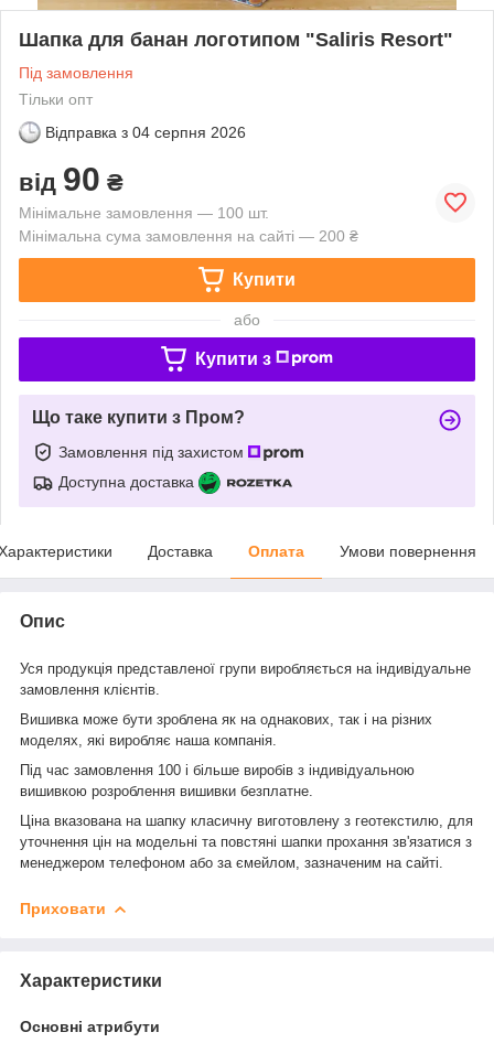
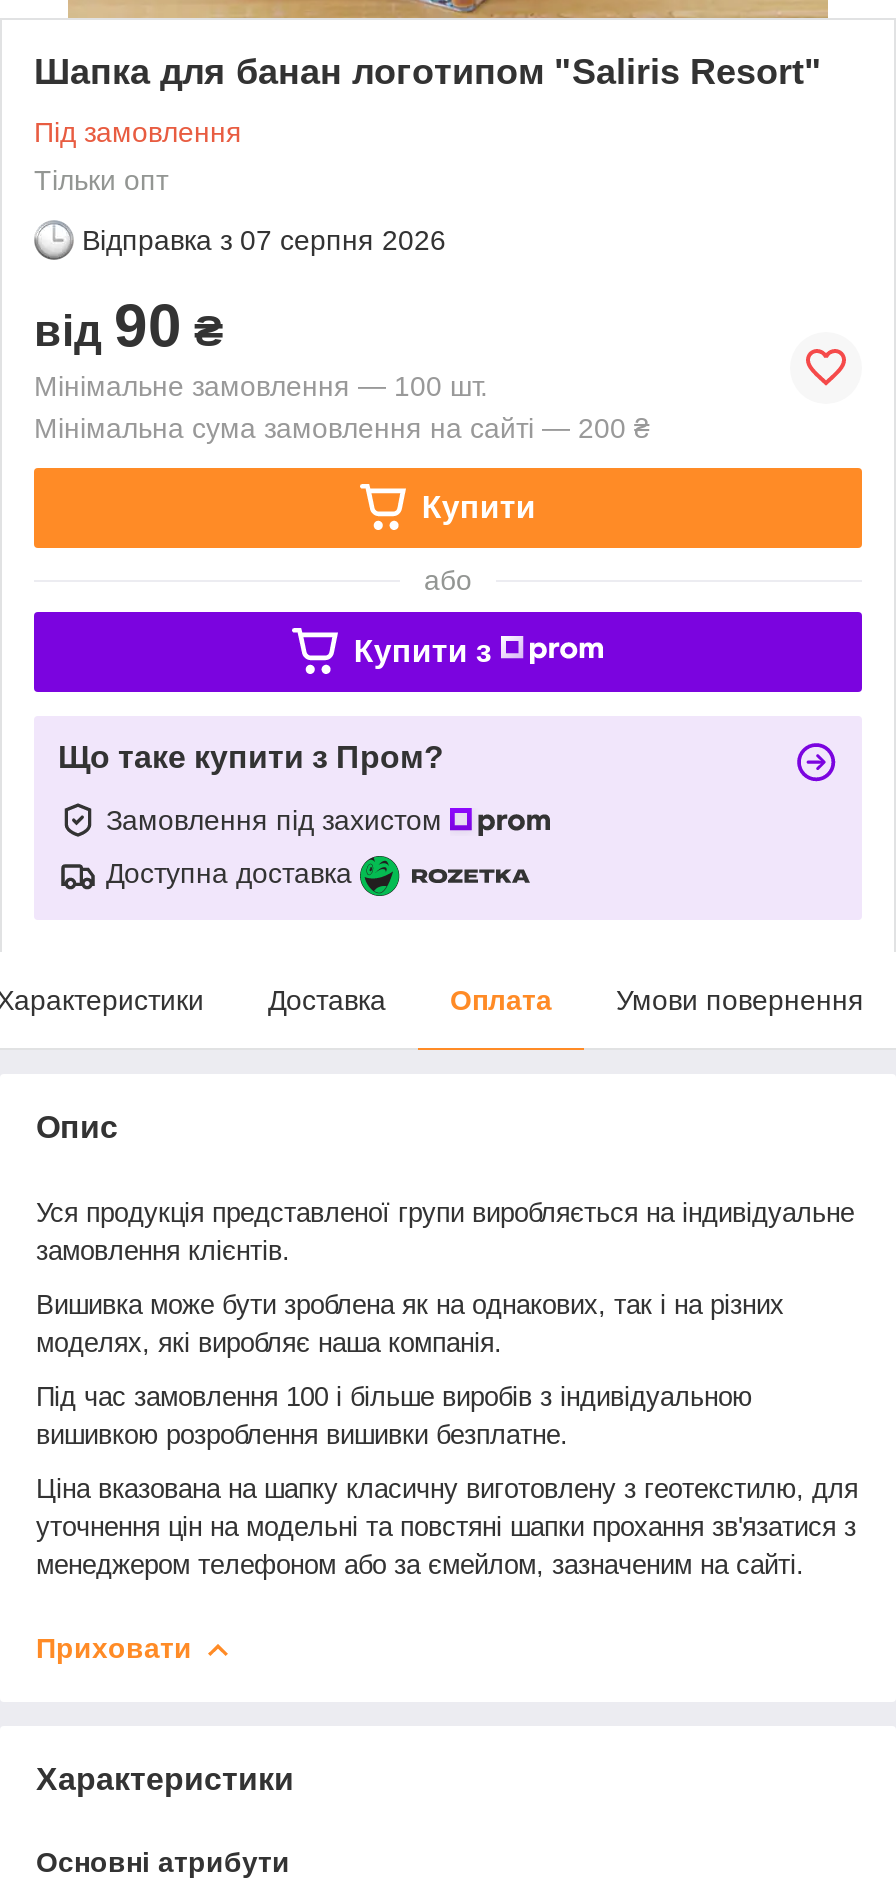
[45,123,246,141] Відправка з 04 серпня 2026 -> [82,224,446,256] Відправка з 07 серпня 2026

